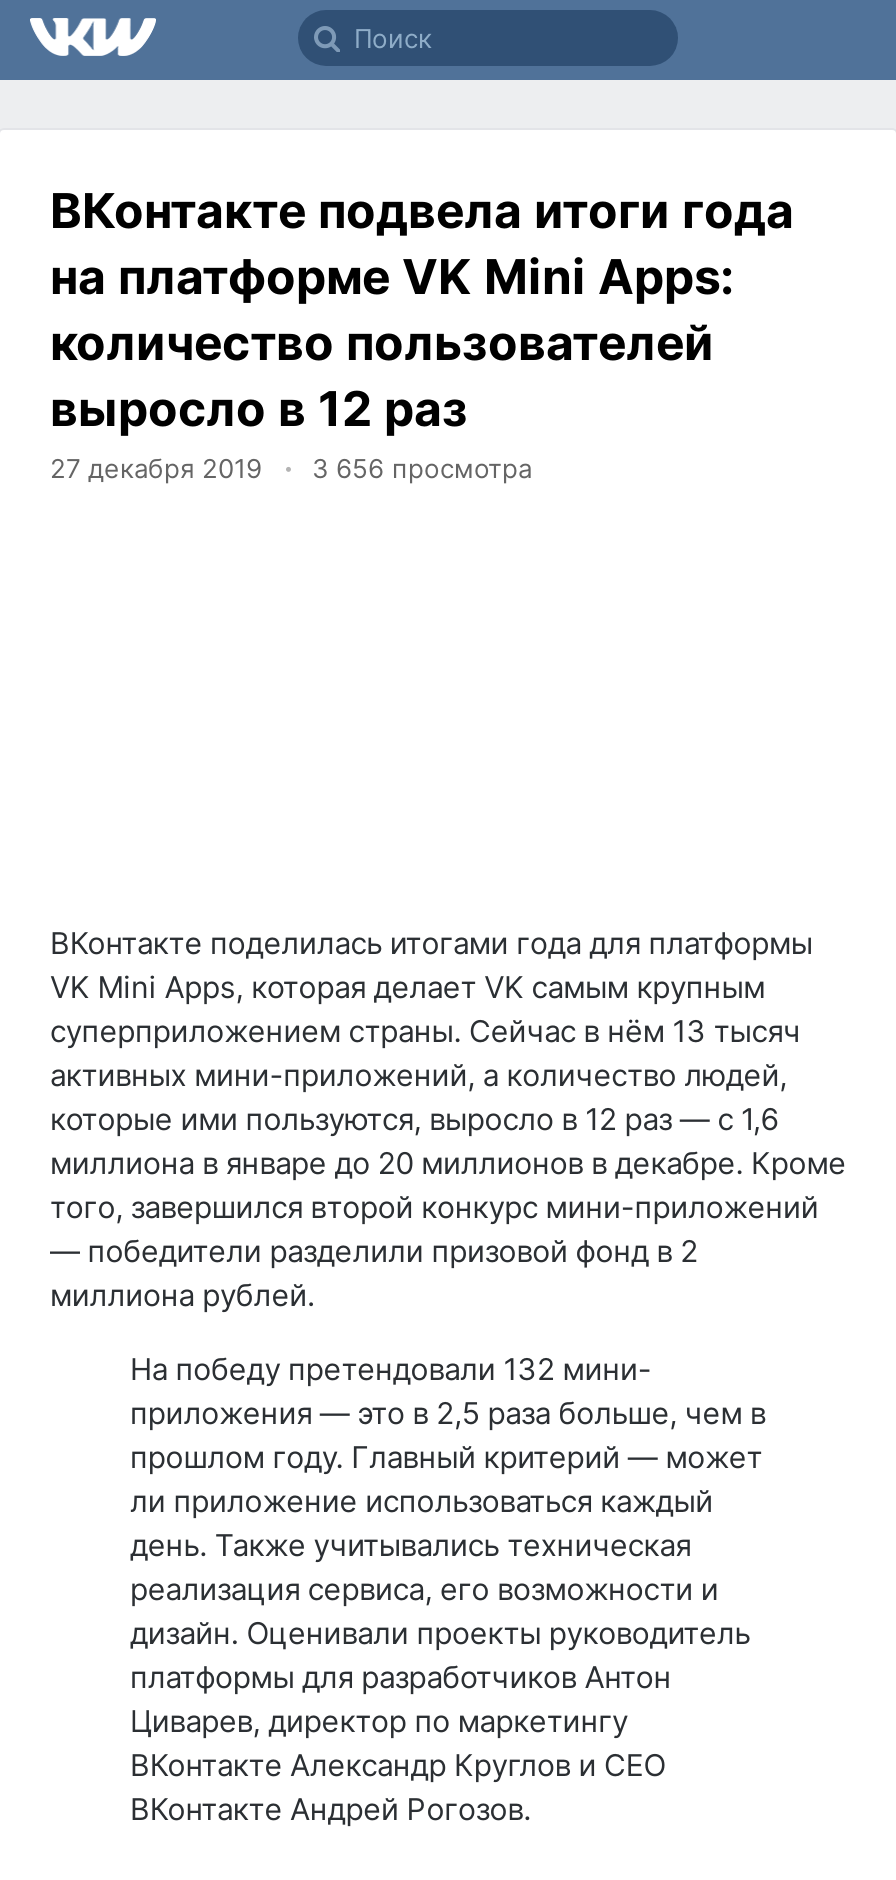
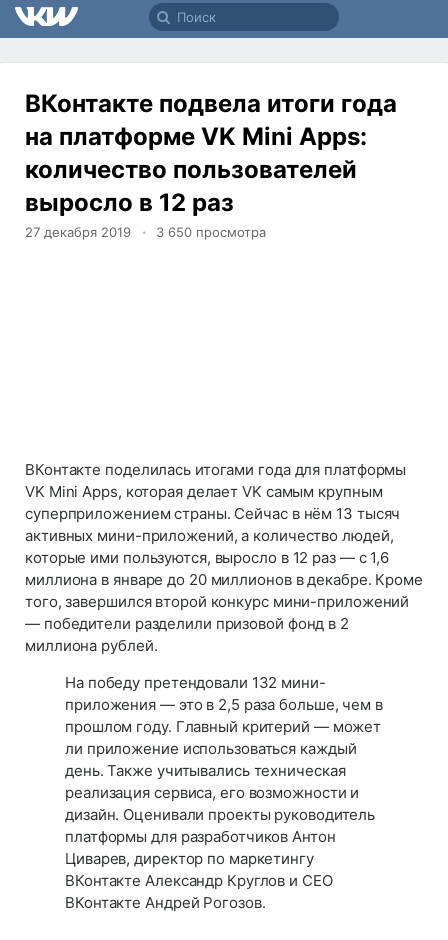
[50,452,532,484] 27 декабря 2019 3 656 просмотра -> [25,224,266,240] 27 декабря 2019 3 650 просмотра

